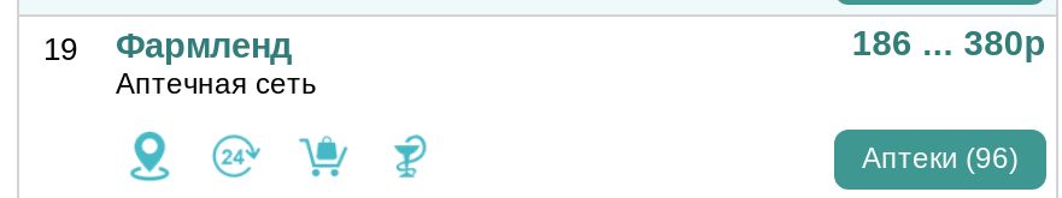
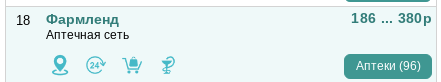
[43,26,292,67] 19 Фармленд -> [16,11,119,28] 18 Фармленд

